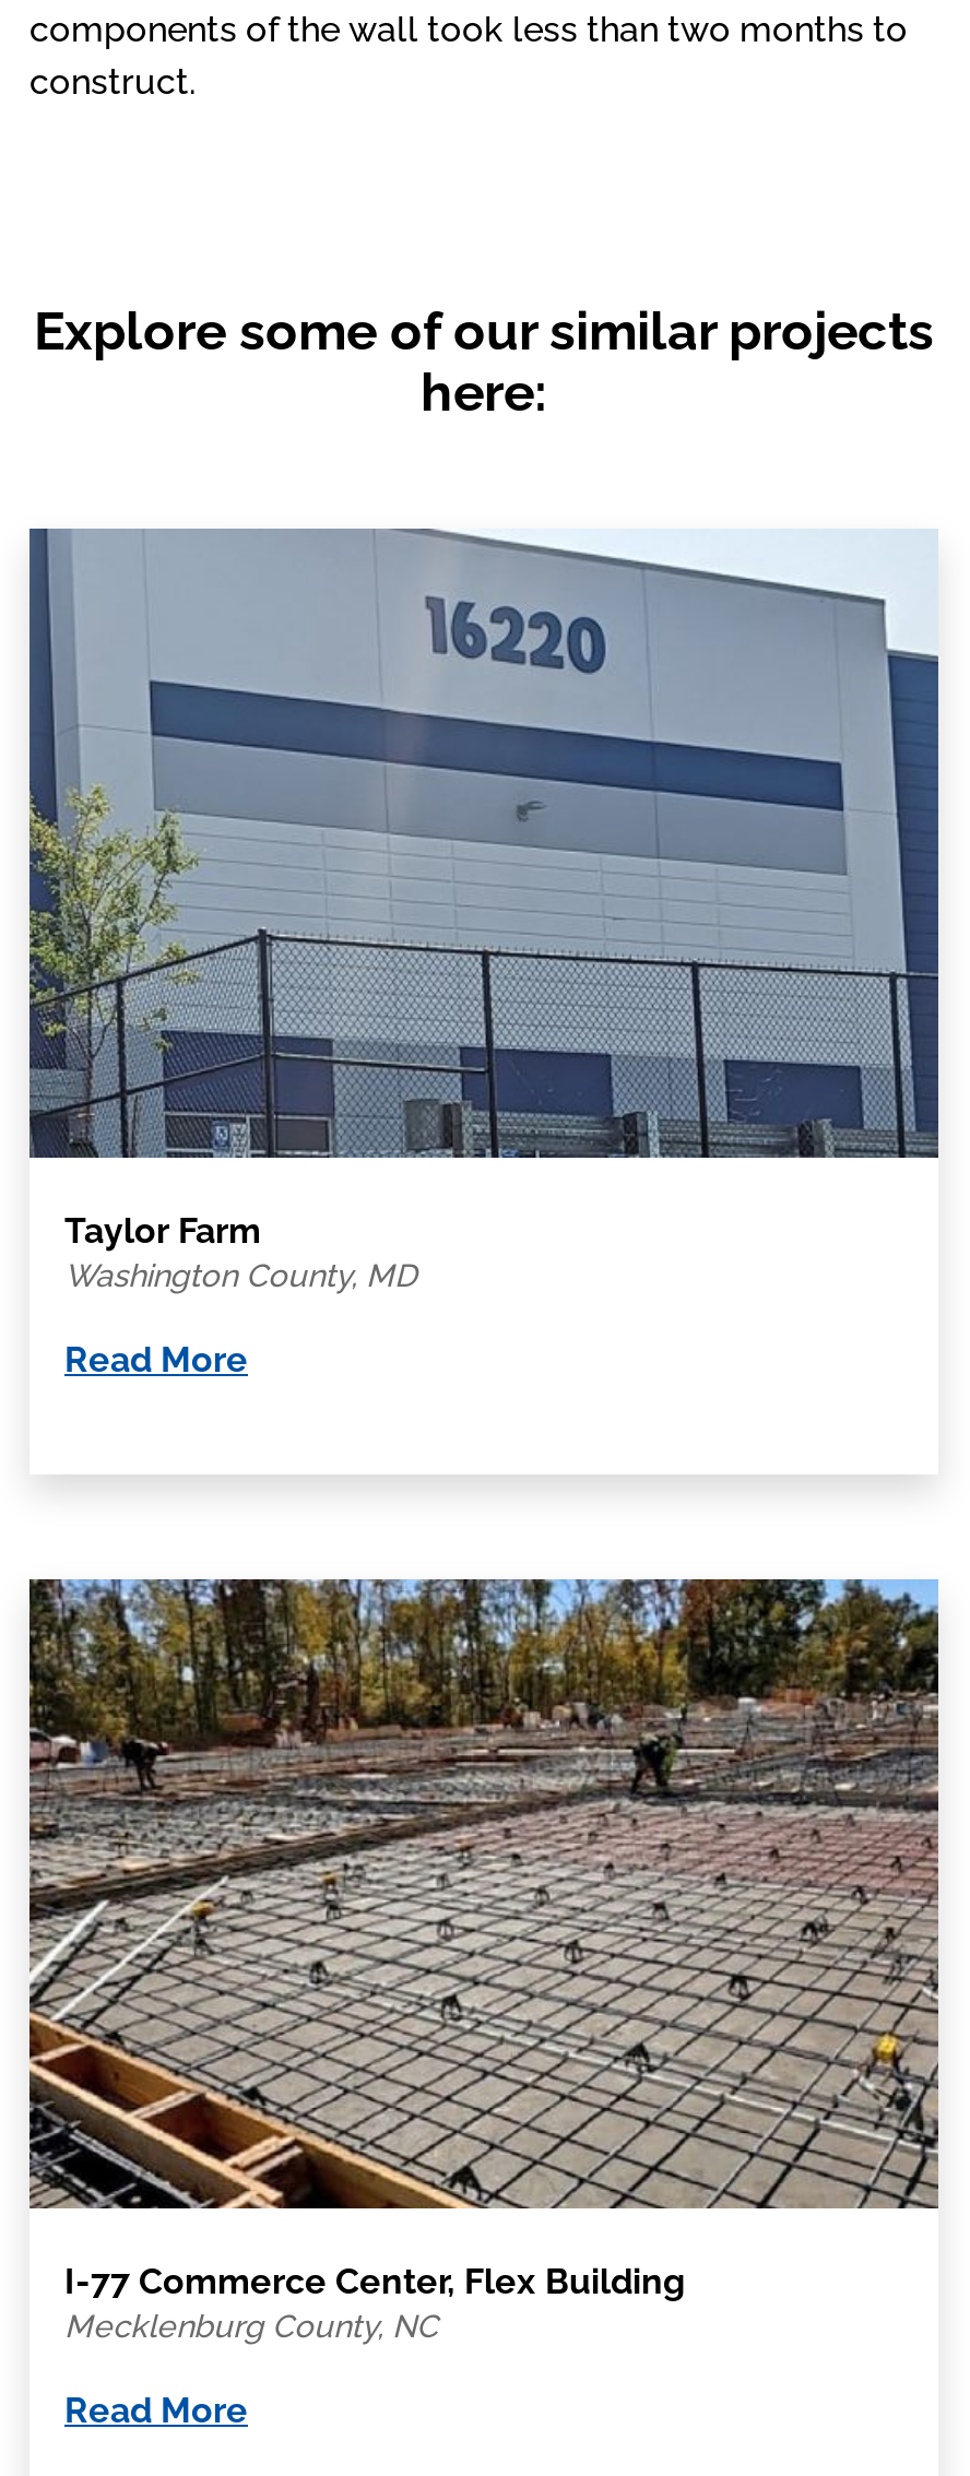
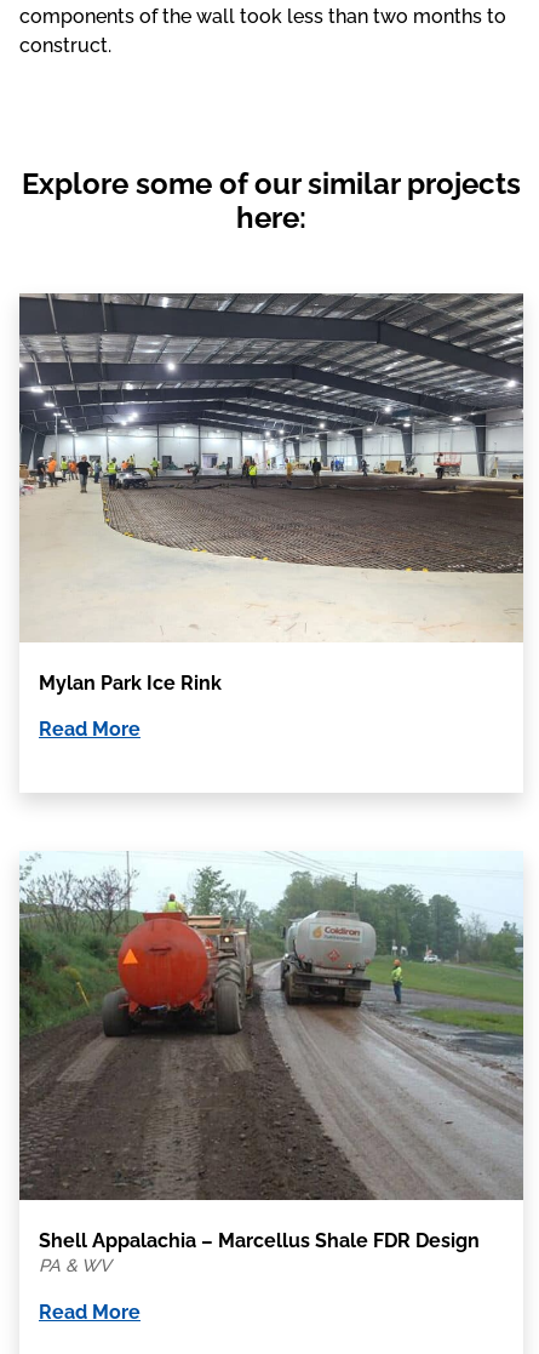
[27,529,941,1293] [image] | Taylor Farm | Washington County, MD -> [19,292,524,694] [image] | Mylan Park Ice Rink
[27,1577,941,2343] [image] | I-77 Commerce Center, Flex Building | Mecklenburg County, NC -> [18,851,523,1275] [image] | Shell Appalachia – Marcellus Shale FDR Design | PA & WV

